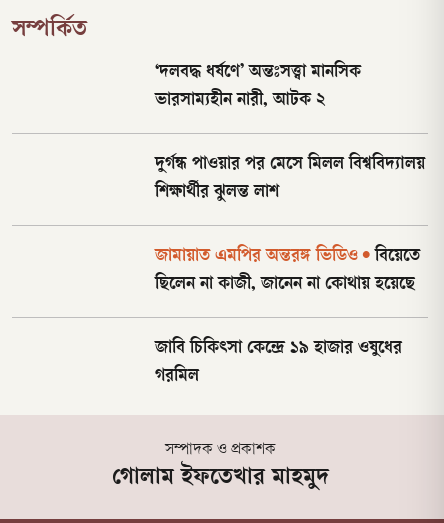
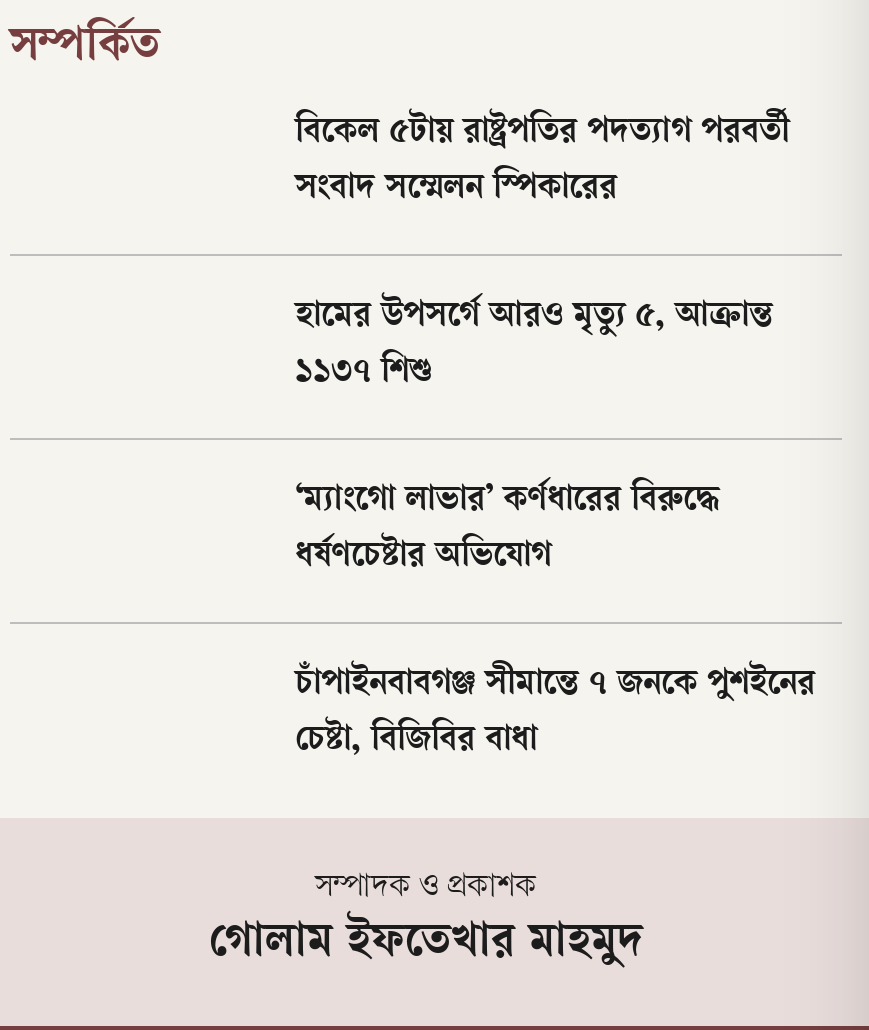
[155,63,361,111] ‘দলবদ্ধ ধর্ষণে’ অন্তঃসত্ত্বা মানসিক | ভারসাম্যহীন নারী, আটক ২ -> [295,115,789,211] বিকেল ৫টায় রাষ্ট্রপতির পদত্যাগ পরবর্তী | সংবাদ সম্মেলন স্পিকারের
[155,155,425,203] দুর্গন্ধ পাওয়ার পর মেসে মিলল বিশ্ববিদ্যালয় | শিক্ষার্থীর ঝুলন্ত লাশ -> [295,299,773,395] হামের উপসর্গে আরও মৃত্যু ৫, আক্রান্ত | ১১৩৭ শিশু
[155,247,420,295] জামায়াত এমপির অন্তরঙ্গ ভিডিও • বিয়েতে | ছিলেন না কাজী, জানেন না কোথায় হয়েছে -> [295,483,719,579] ‘ম্যাংগো লাভার’ কর্ণধারের বিরুদ্ধে | ধর্ষণচেষ্টার অভিযোগ
[155,339,402,387] জাবি চিকিৎসা কেন্দ্রে ১৯ হাজার ওষুধের | গরমিল -> [295,667,815,763] চাঁপাইনবাবগঞ্জ সীমান্তে ৭ জনকে পুশইনের | চেষ্টা, বিজিবির বাধা

